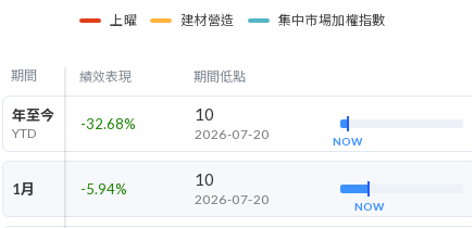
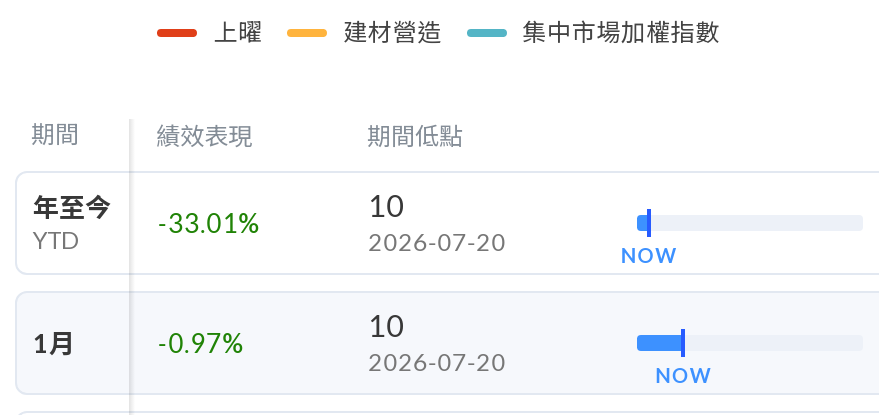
[12,106,136,132] 年至今 -32.68% -> [33,190,260,238] 年至今 -33.01%
[80,180,127,197] -5.94% -> [158,326,244,358] -0.97%

